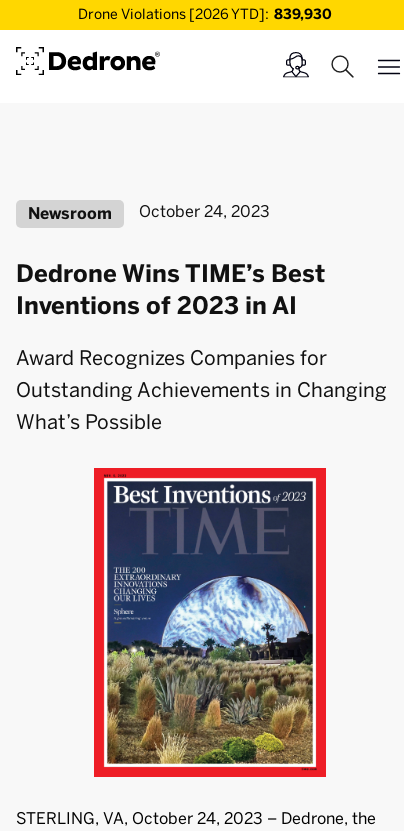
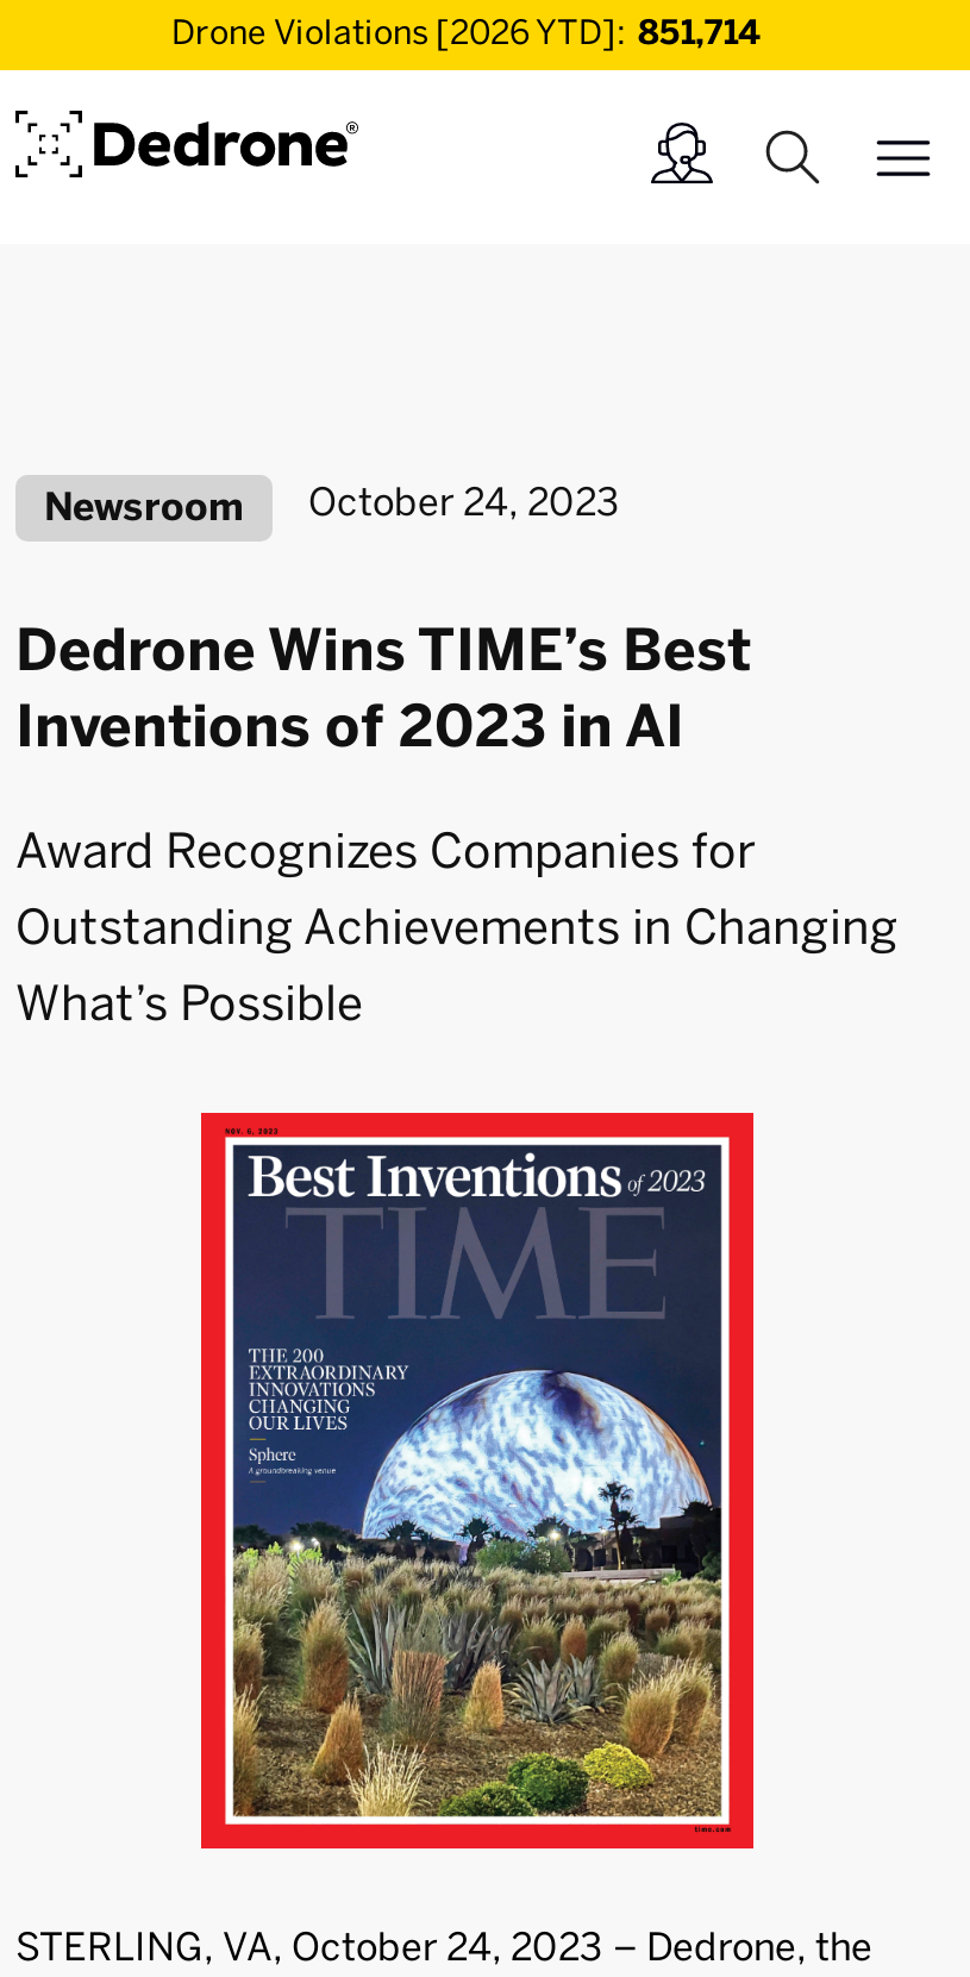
[78,6,332,23] Drone Violations [2026 YTD]: 839,930 -> [171,13,759,54] Drone Violations [2026 YTD]: 851,714

